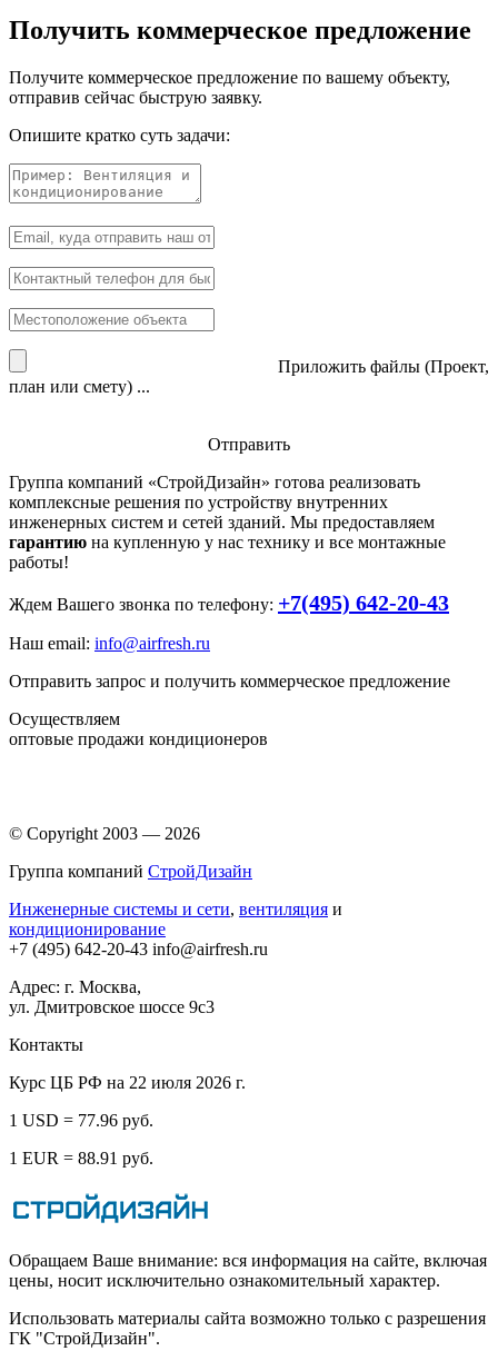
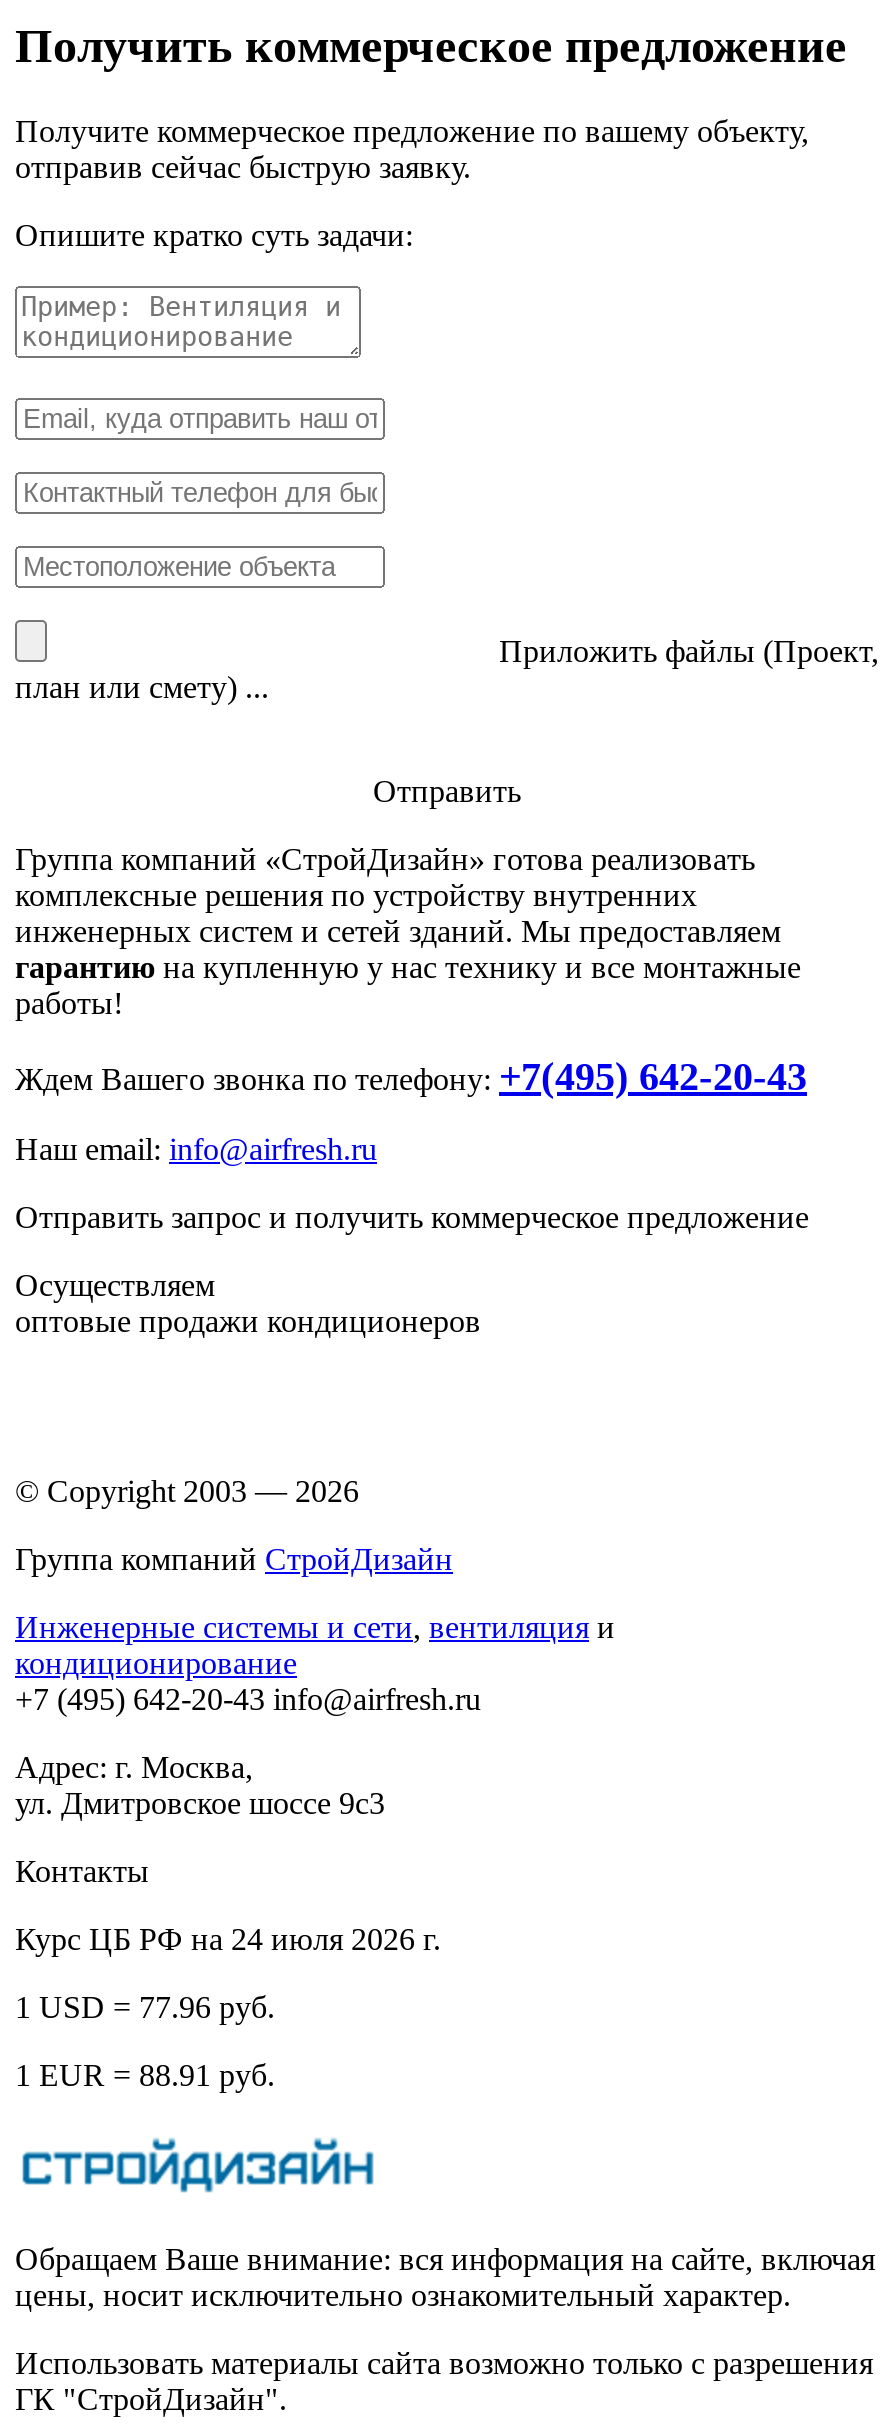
[9,1072,246,1091] Курс ЦБ РФ на 22 июля 2026 г. -> [15,1921,441,1955] Курс ЦБ РФ на 24 июля 2026 г.

